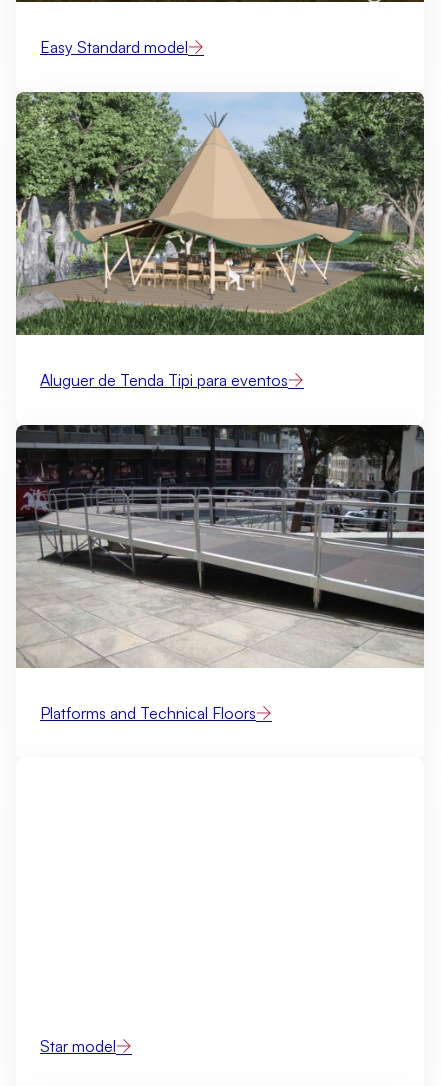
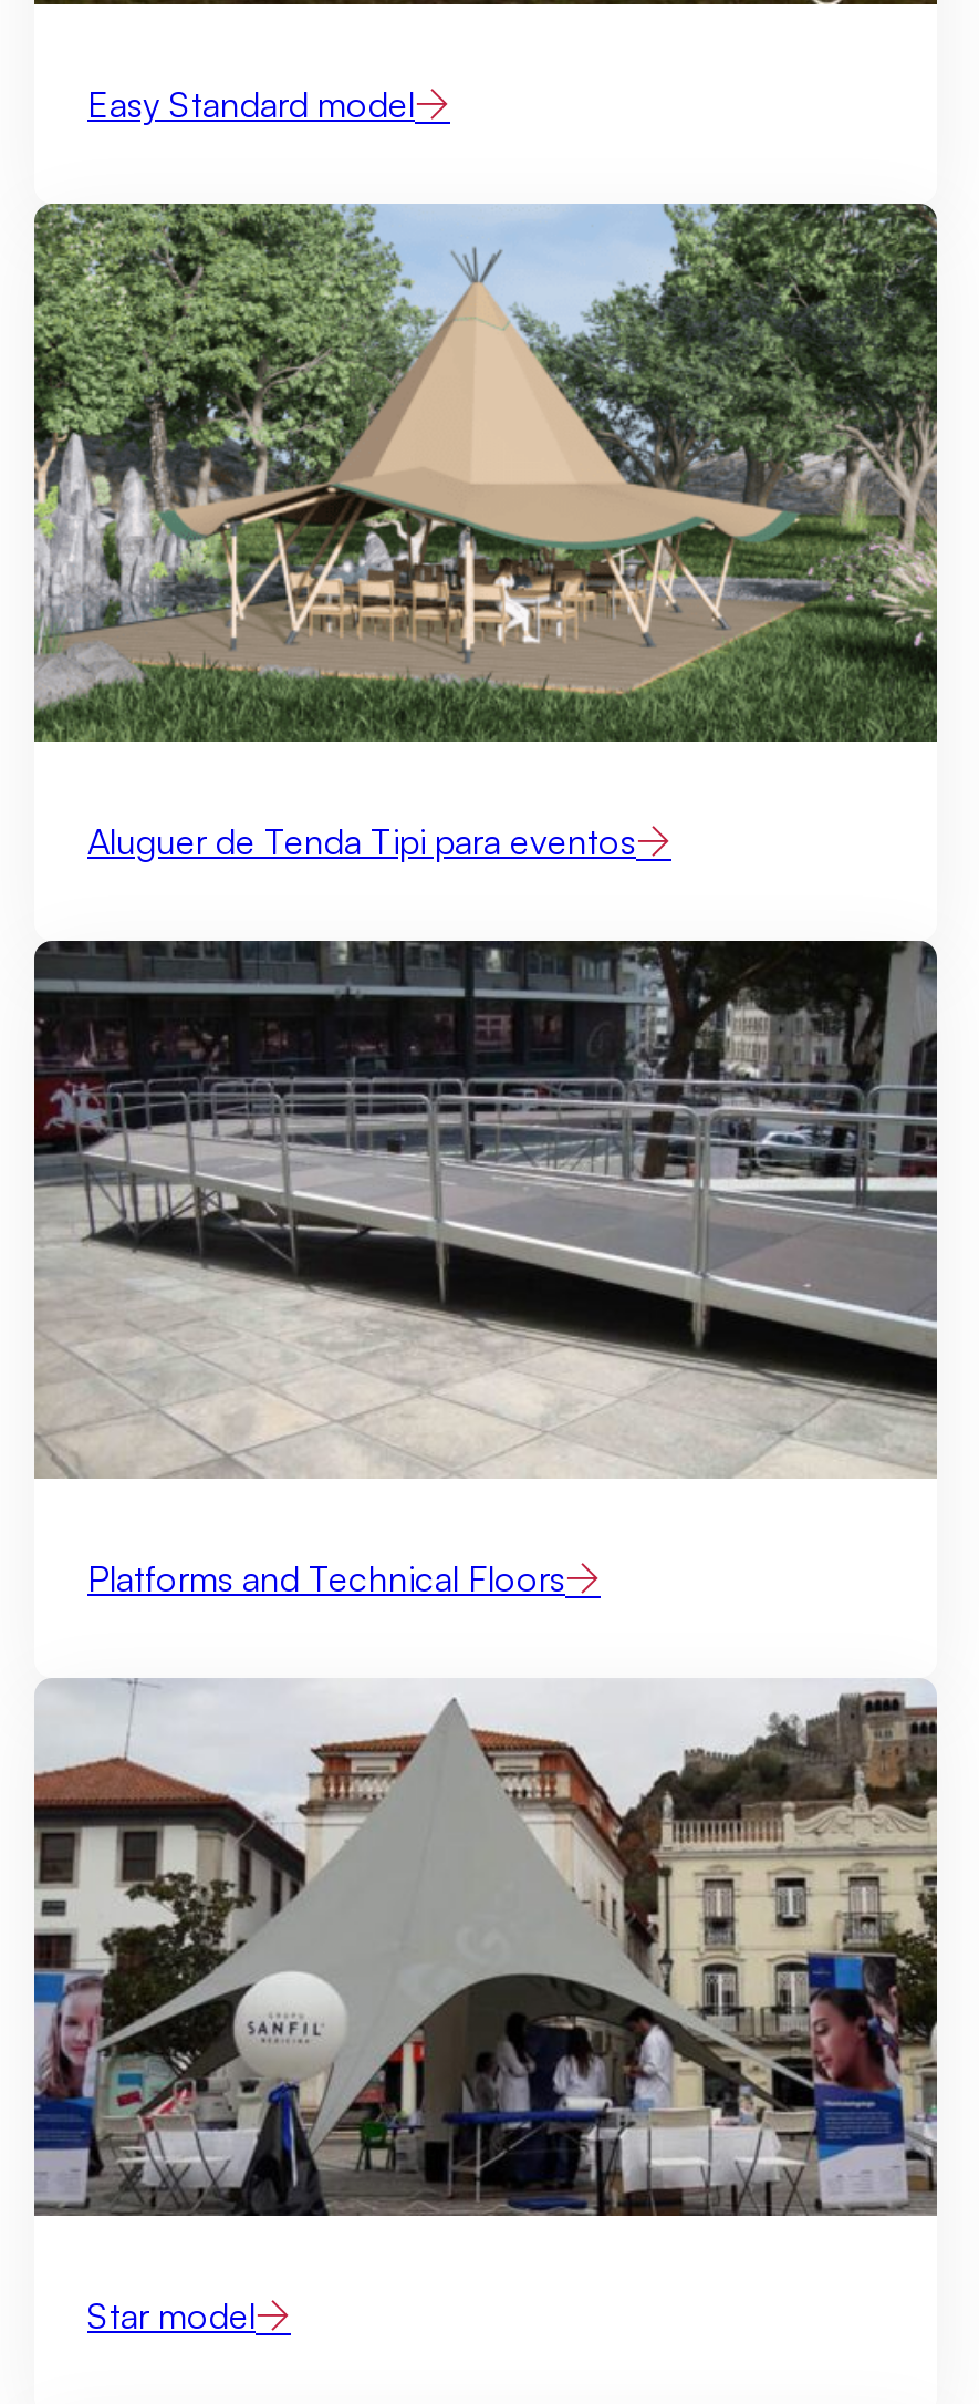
none -> [32,1678,939,2218] [image]

